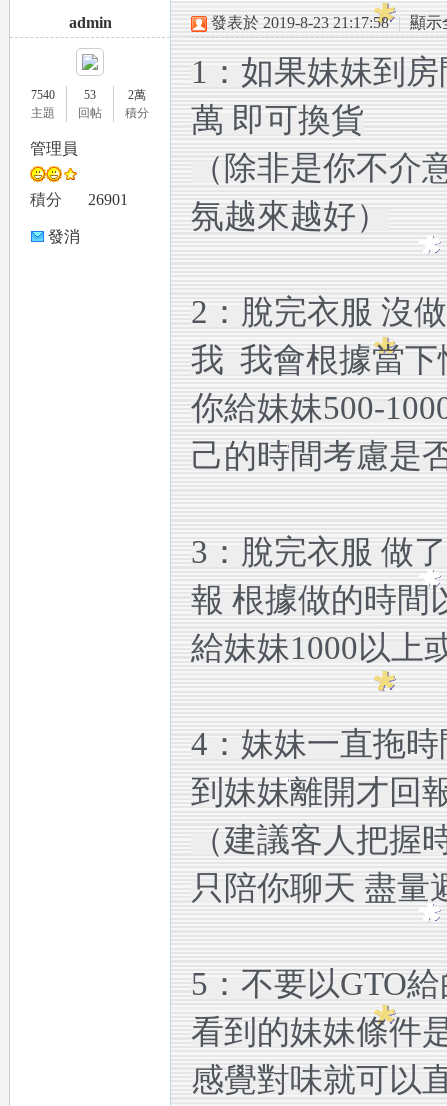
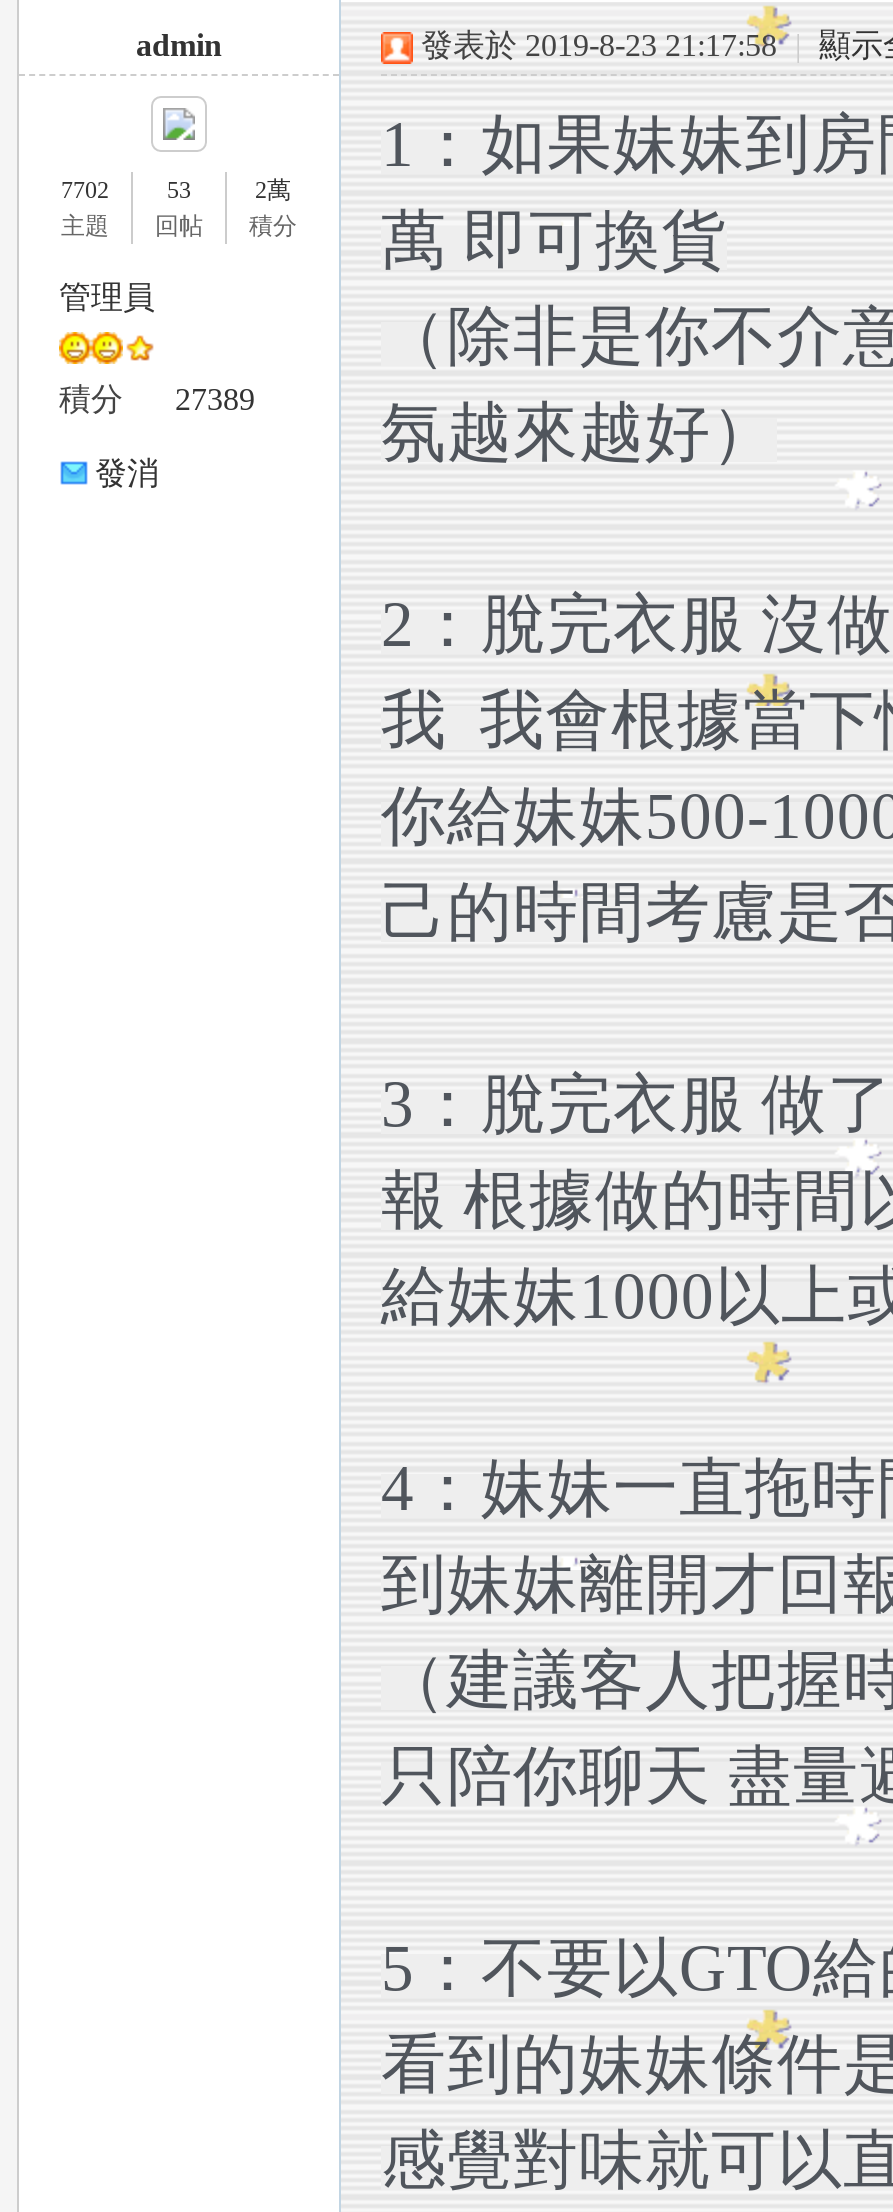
[31,88,55,102] 7540 -> [61,176,109,204] 7702
[30,191,128,208] 積分 26901 -> [59,382,255,416] 積分 27389

